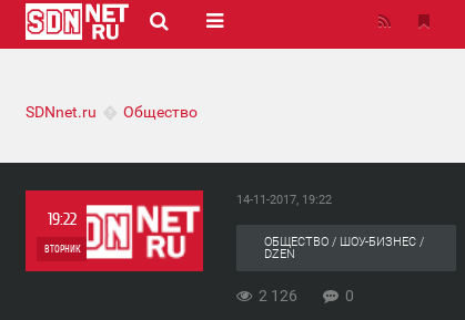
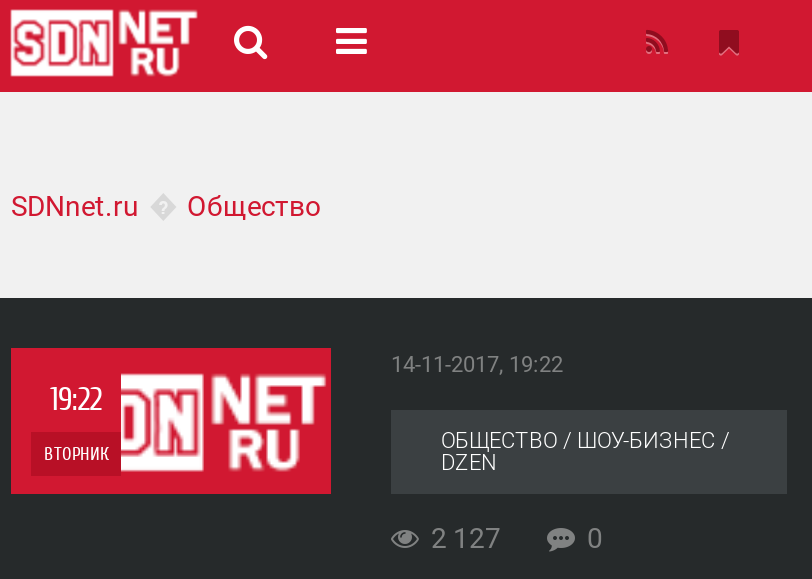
[255,287,297,304] 2 126 -> [425,522,501,554] 2 127

